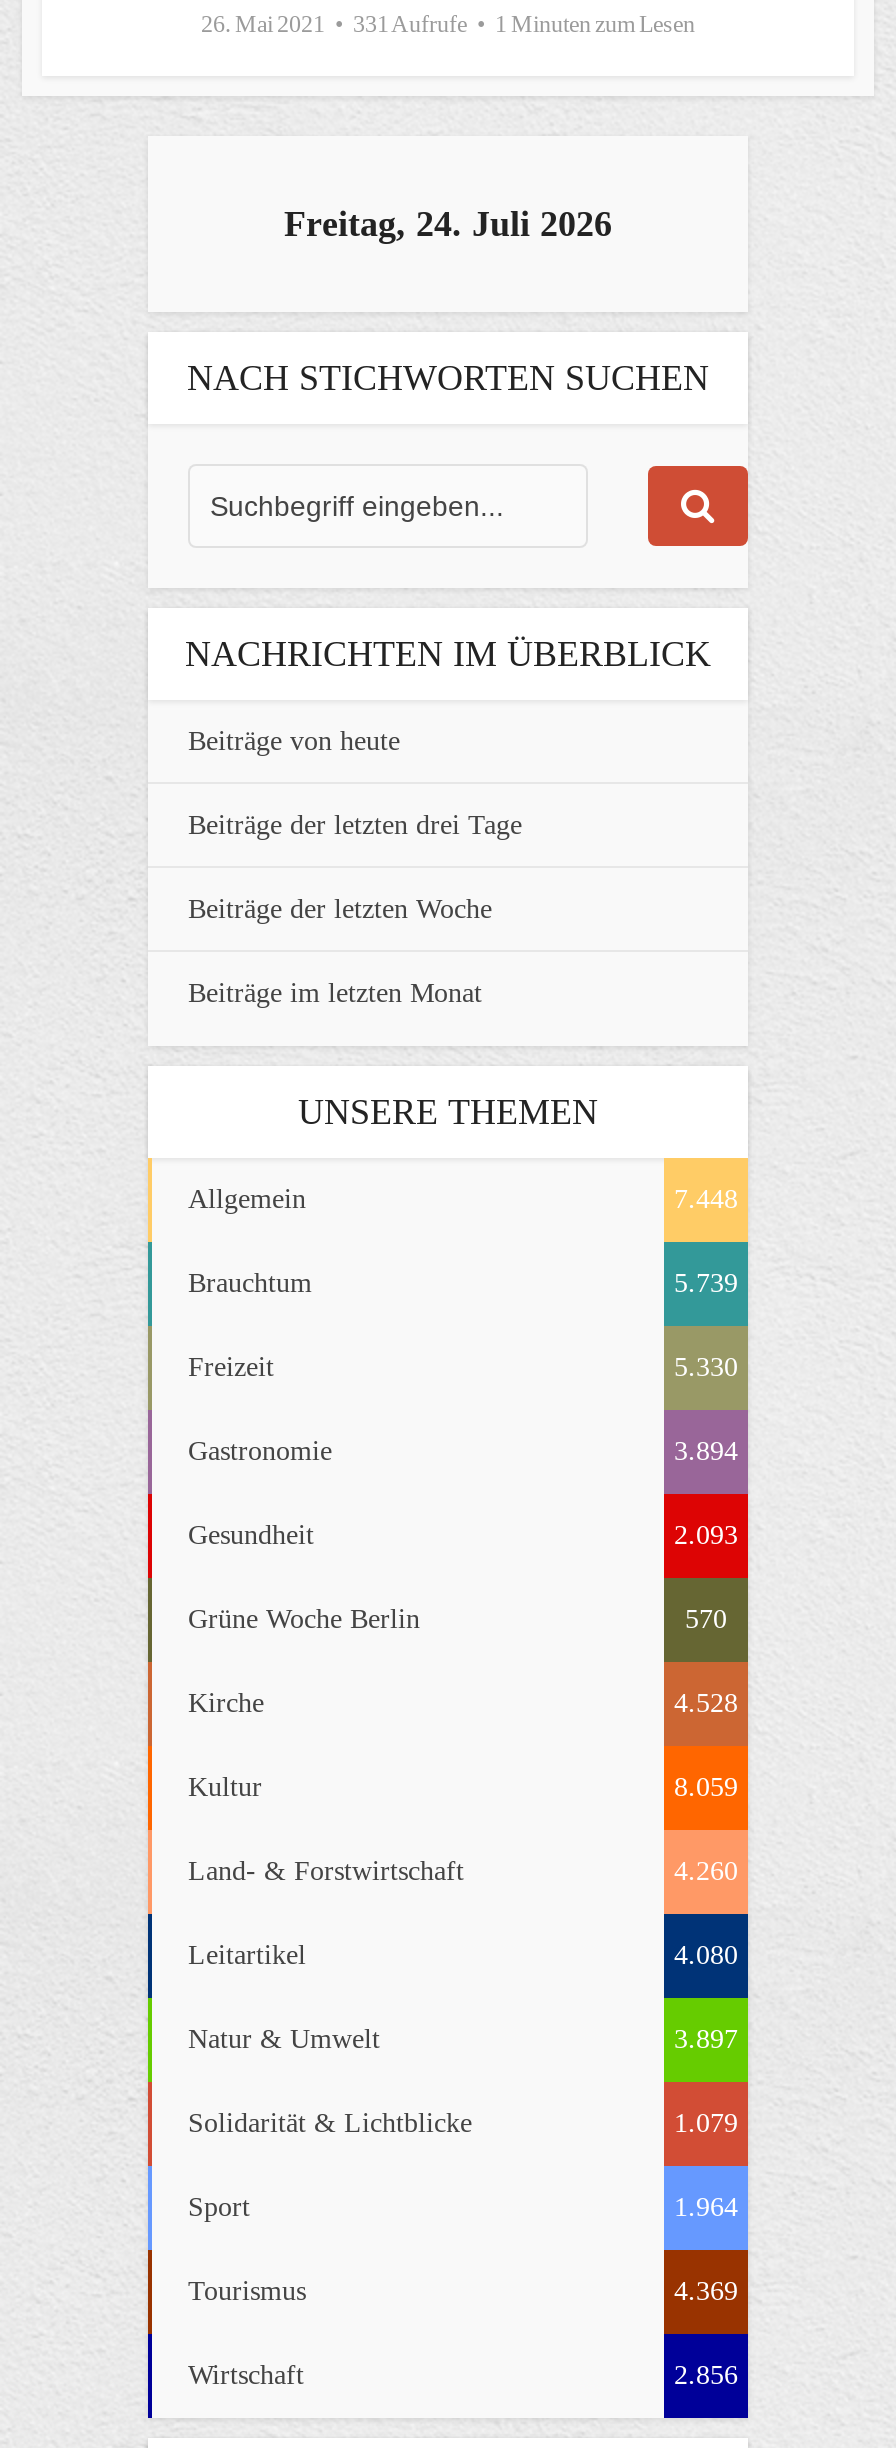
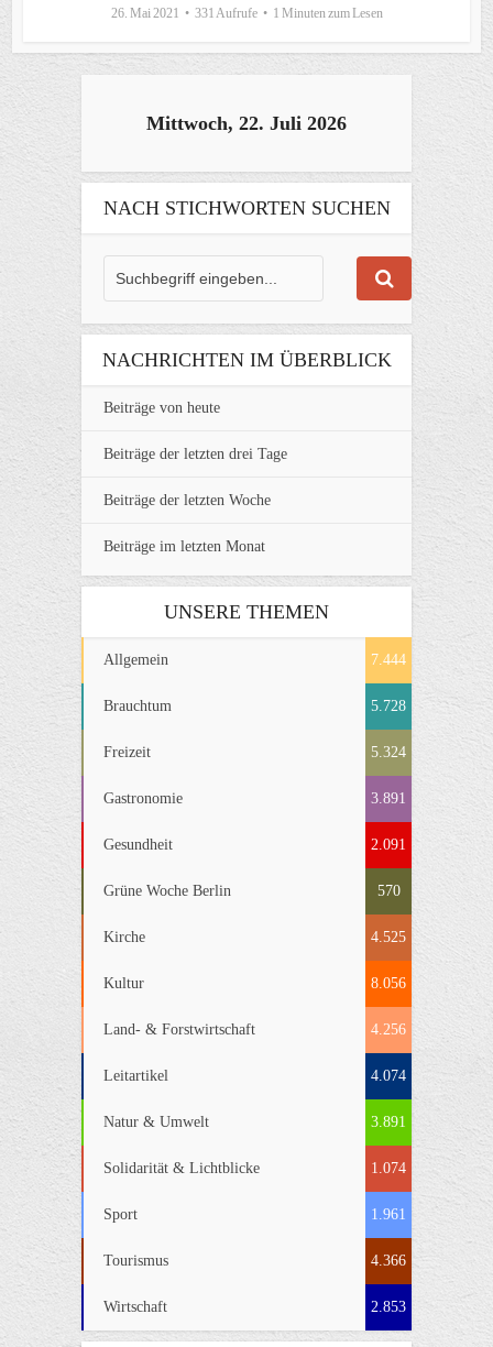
[284,203,612,243] Freitag, 24. Juli 2026 -> [146,112,347,134] Mittwoch, 22. Juli 2026
[674,1183,738,1213] 7.448 -> [371,651,406,667] 7.444
[674,1267,738,1297] 5.739 -> [371,697,406,714] 5.728
[674,1351,738,1381] 5.330 -> [371,743,406,760] 5.324
[674,1435,738,1465] 3.894 -> [371,790,406,806] 3.891
[674,1519,738,1549] 2.093 -> [371,836,406,852] 2.091
[674,1687,738,1717] 4.528 -> [371,928,406,945] 4.525
[674,1771,738,1801] 8.059 -> [371,974,406,991] 8.056
[674,1855,738,1885] 4.260 -> [371,1021,406,1037] 4.256
[674,1939,738,1969] 4.080 -> [371,1067,406,1083] 4.074
[674,2023,738,2053] 3.897 -> [371,1113,406,1130] 3.891
[674,2107,738,2137] 1.079 -> [371,1159,406,1176] 1.074
[674,2191,738,2221] 1.964 -> [371,1206,406,1222] 1.961
[674,2275,738,2305] 4.369 -> [371,1252,406,1268] 4.366
[674,2359,738,2389] 2.856 -> [371,1298,406,1315] 2.853

